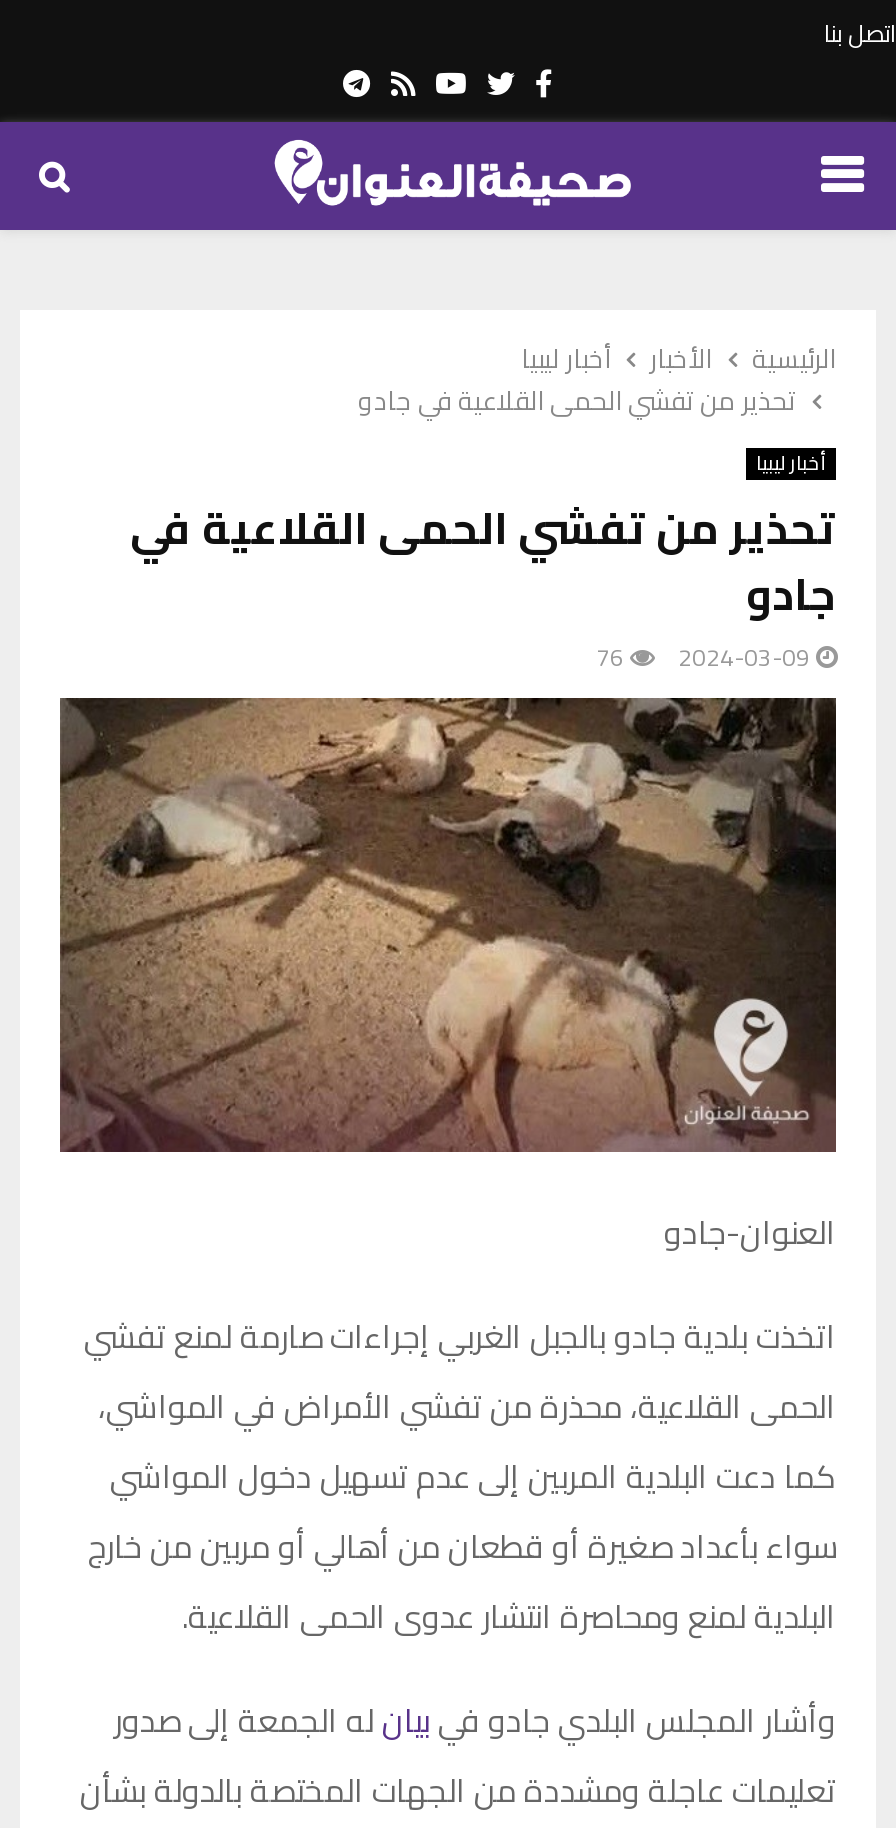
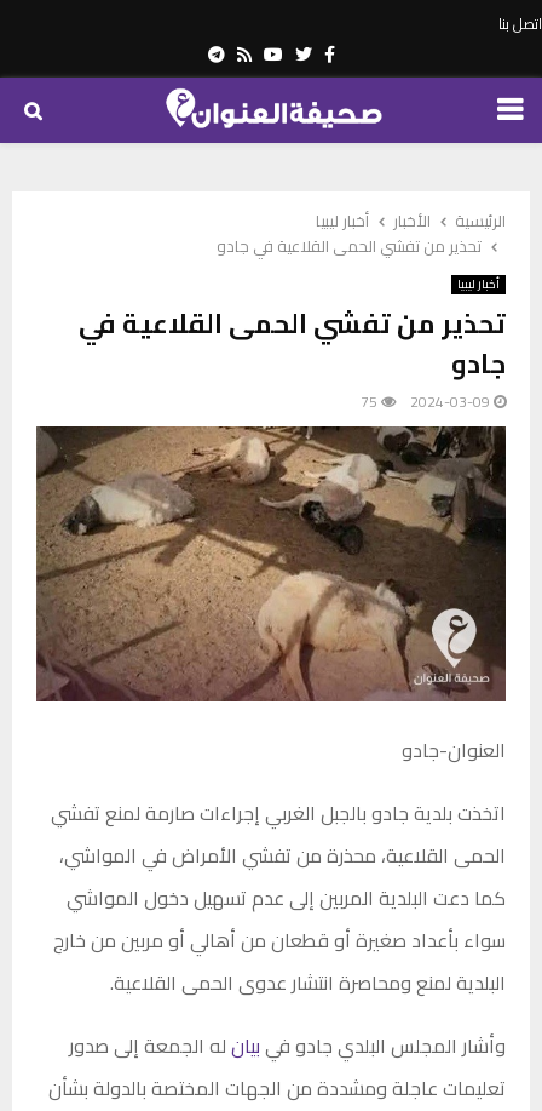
[596,634,810,680] 76 2024-03-09 -> [361,388,490,416] 75 2024-03-09

